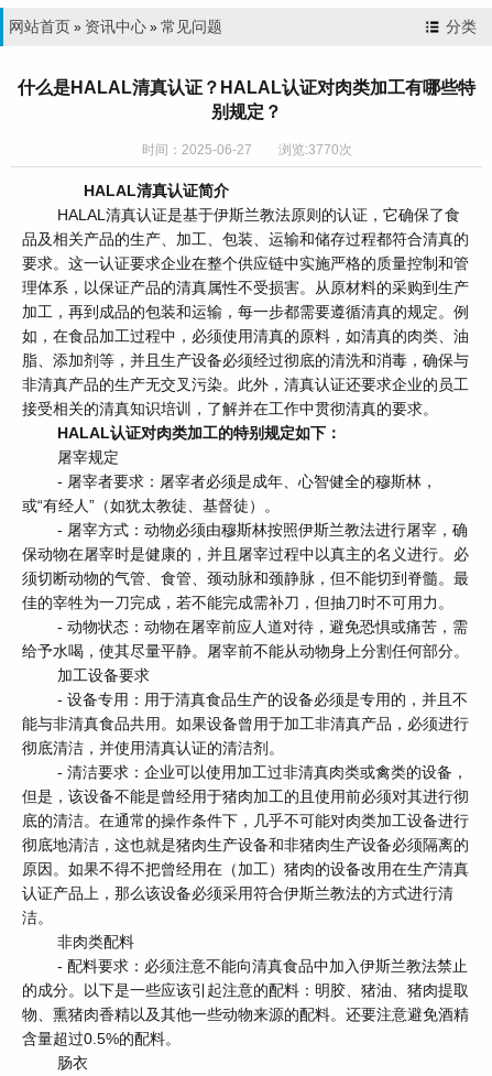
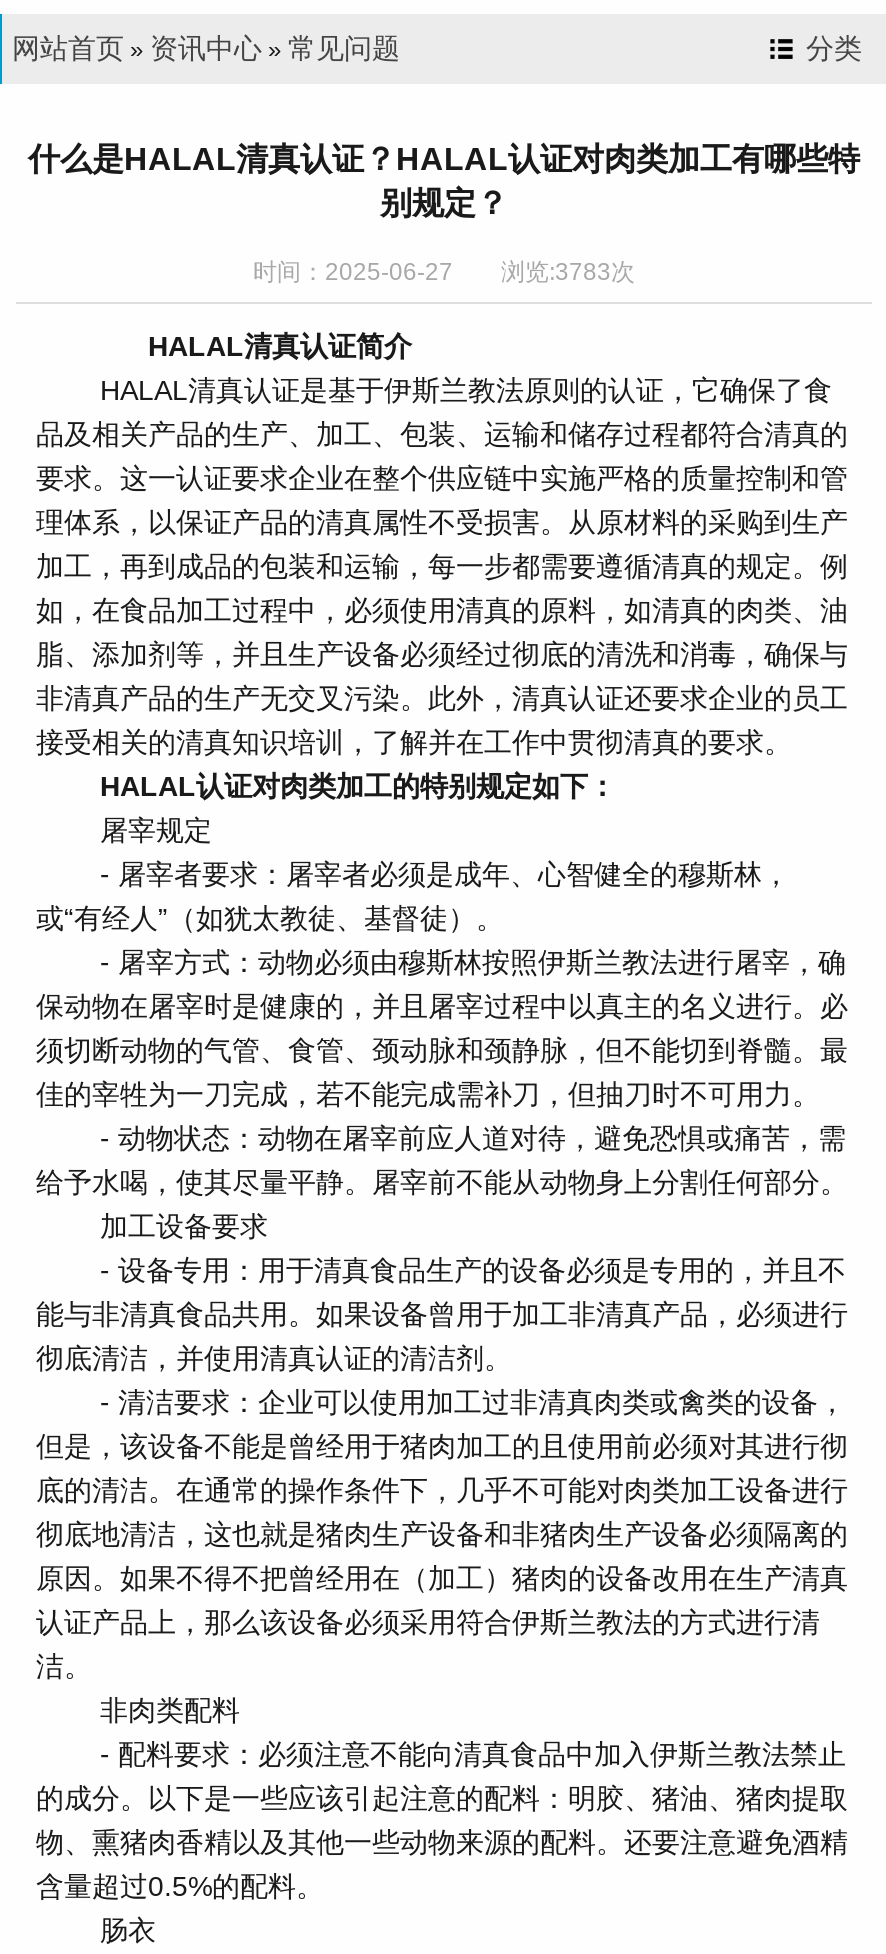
[141,142,352,157] 时间：2025-06-27 浏览:3770次 -> [253,258,635,286] 时间：2025-06-27 浏览:3783次

